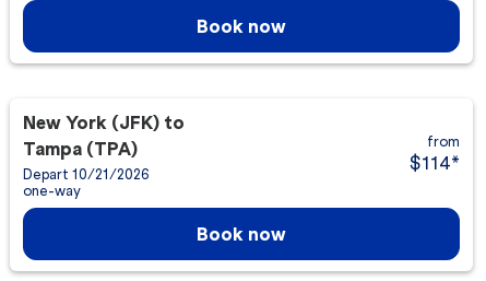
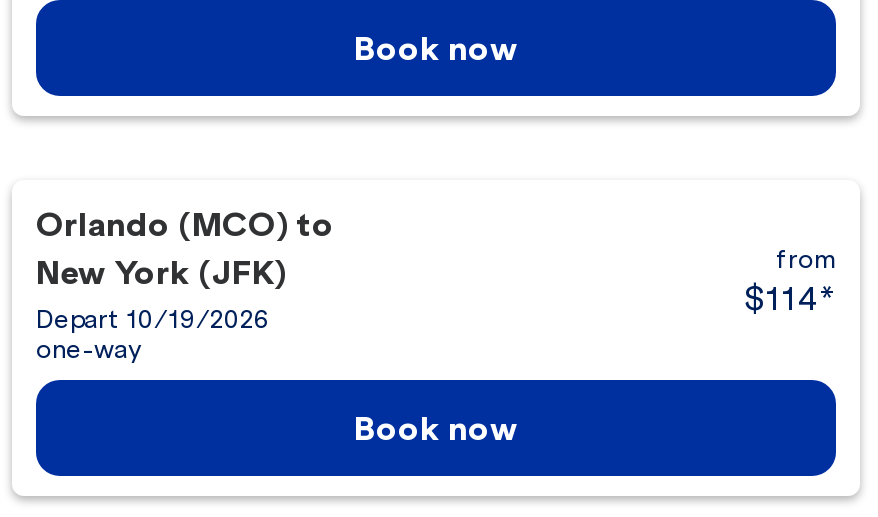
[23,112,185,183] New York (JFK) to | Tampa (TPA) | Depart 10/21/2026 -> [36,204,334,334] Orlando (MCO) to | New York (JFK) | Depart 10/19/2026

